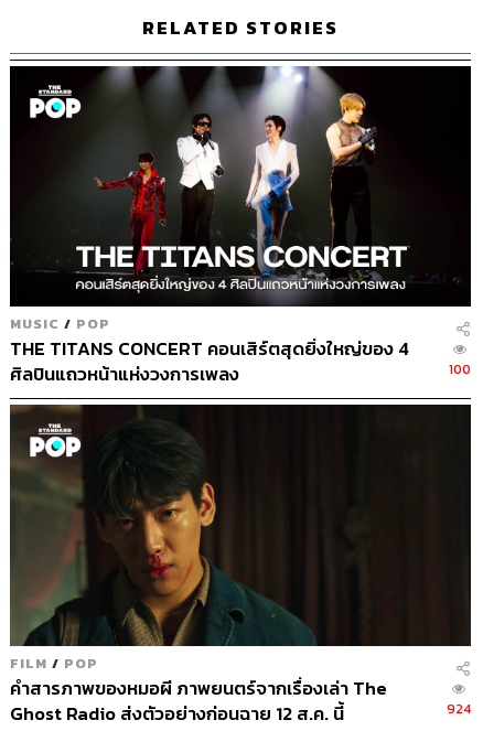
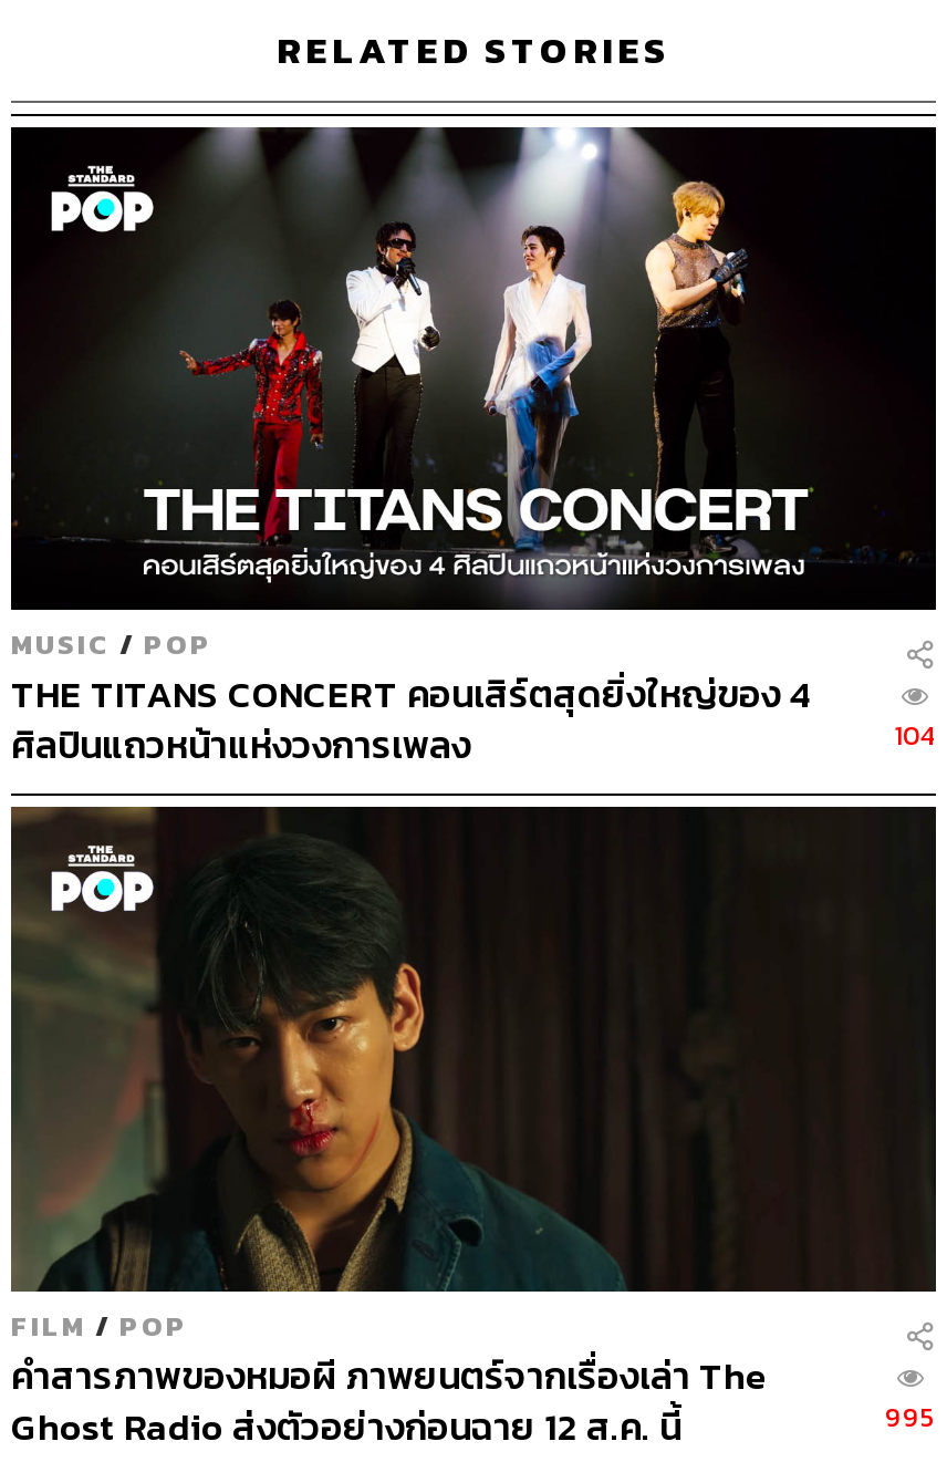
[449,360,471,380] 100 -> [894,717,936,757] 104
[447,699,471,718] 924 -> [885,1397,936,1437] 995

